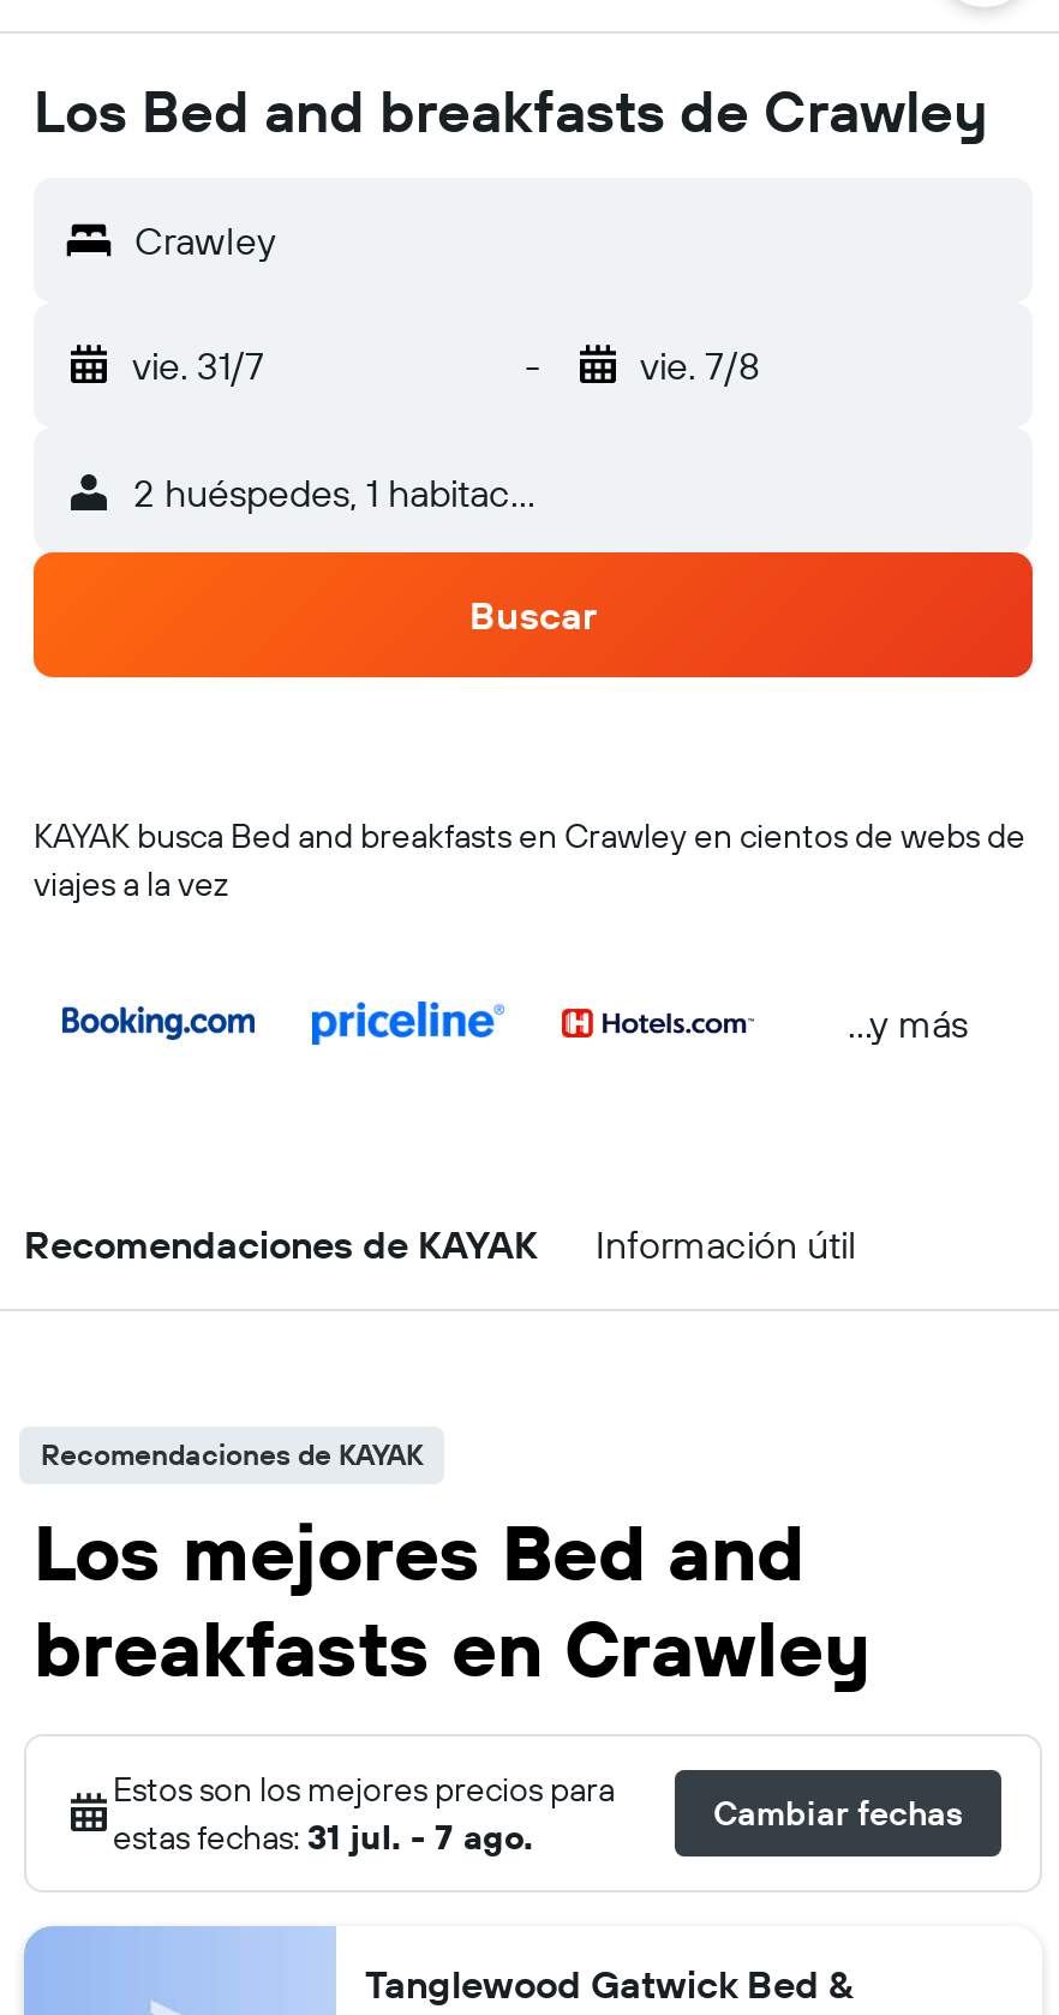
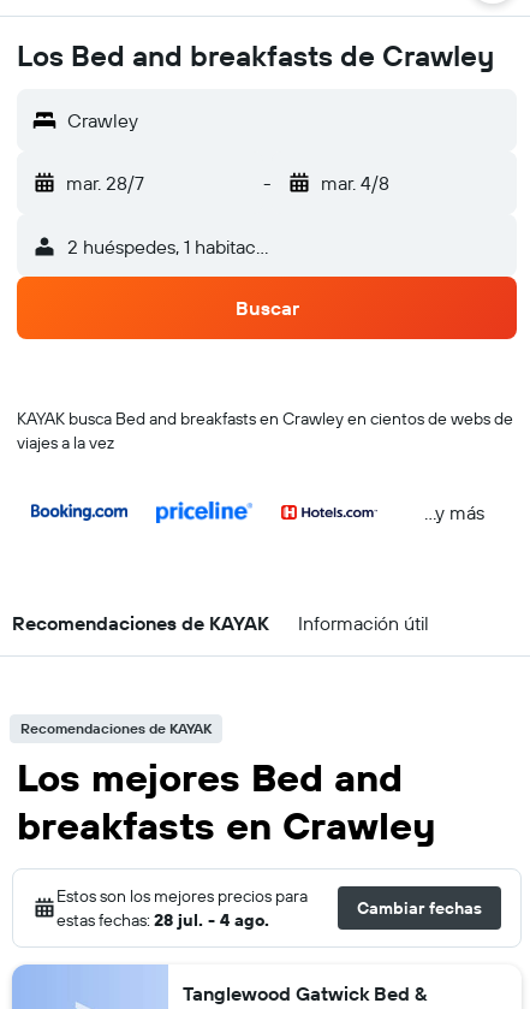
[132,341,264,389] vie. 31/7 -> [66,171,144,195] mar. 28/7
[640,341,760,389] vie. 7/8 -> [320,171,389,195] mar. 4/8
[113,1816,533,1859] estas fechas: 31 jul. - 7 ago. -> [56,909,269,931] estas fechas: 28 jul. - 4 ago.

